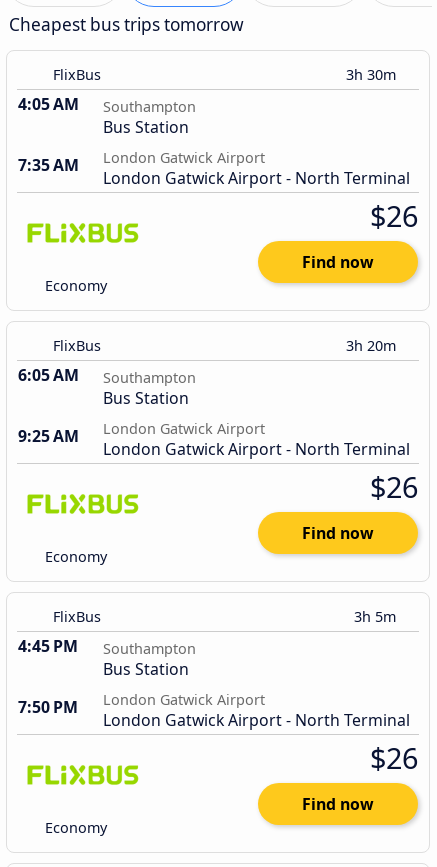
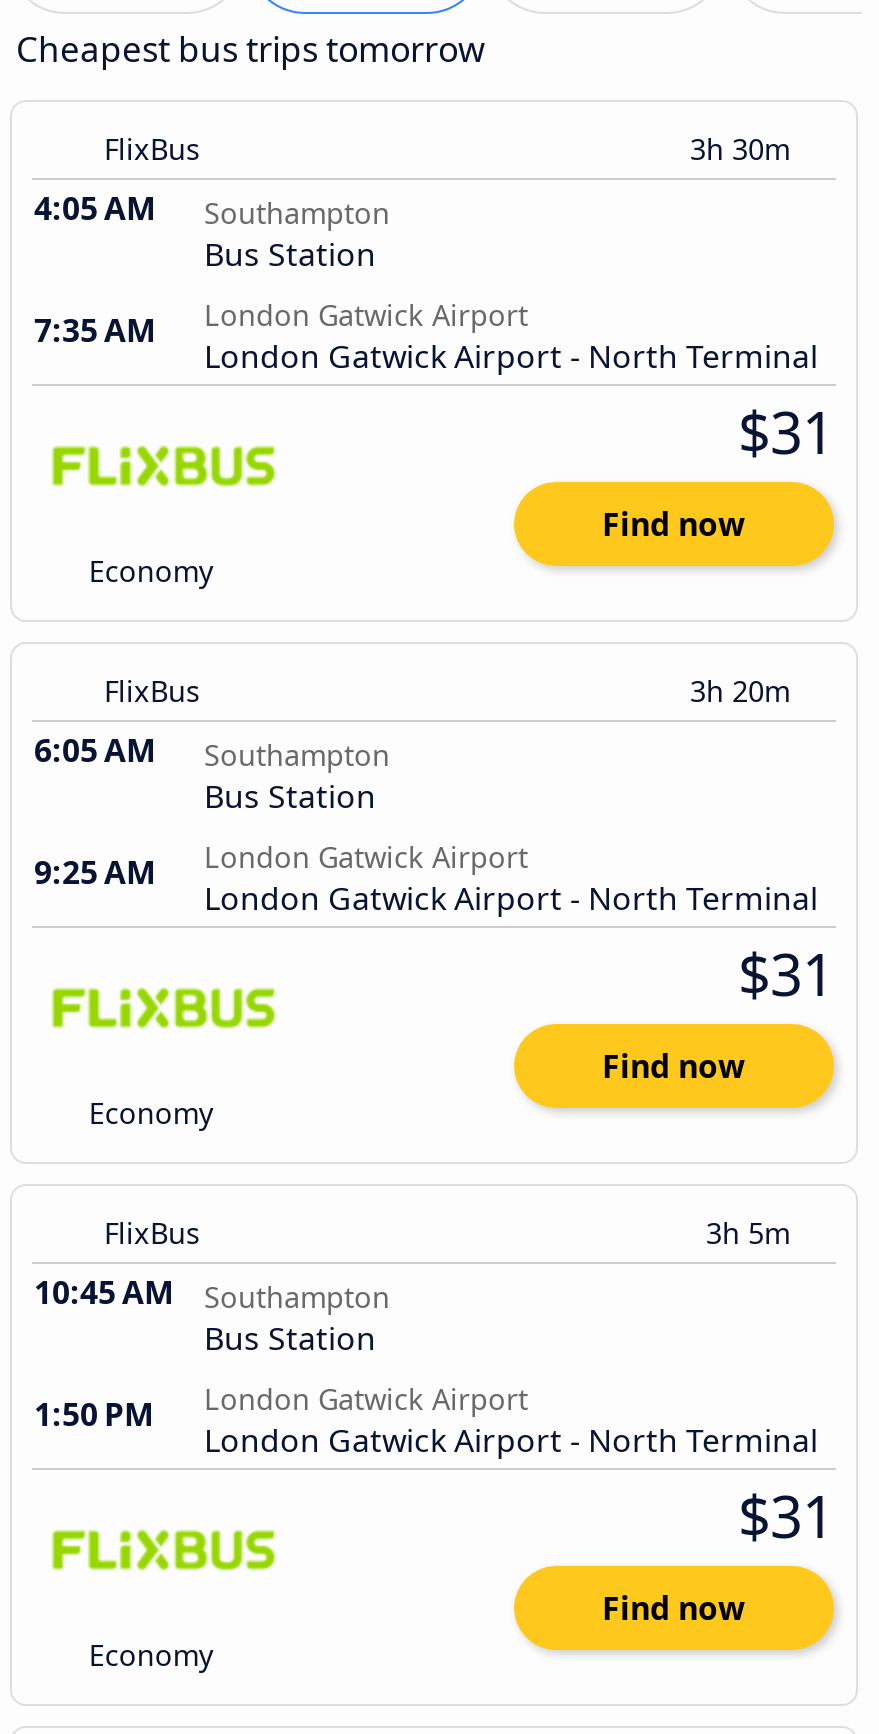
[370,196,418,235] $26 -> [738,392,834,470] $31
[370,467,418,506] $26 -> [738,934,834,1012] $31
[18,635,196,658] 4:45 PM Southampton -> [34,1270,390,1316] 10:45 AM Southampton
[18,690,265,718] 7:50 PM London Gatwick Airport -> [34,1380,528,1436] 1:50 PM London Gatwick Airport
[370,738,418,777] $26 -> [738,1476,834,1554] $31

